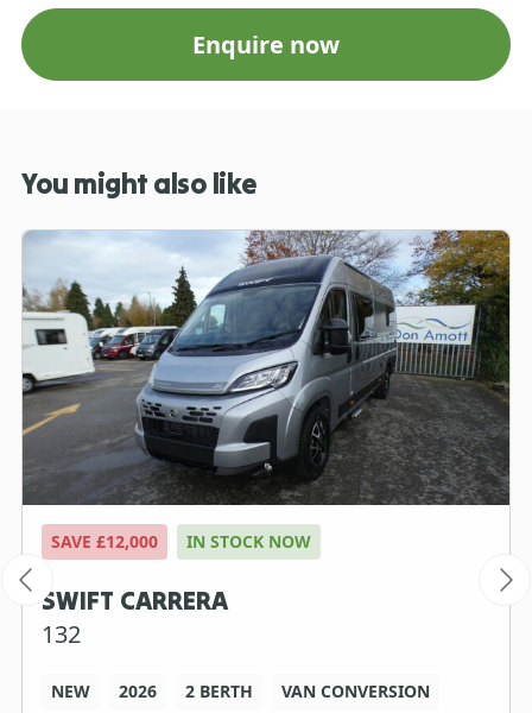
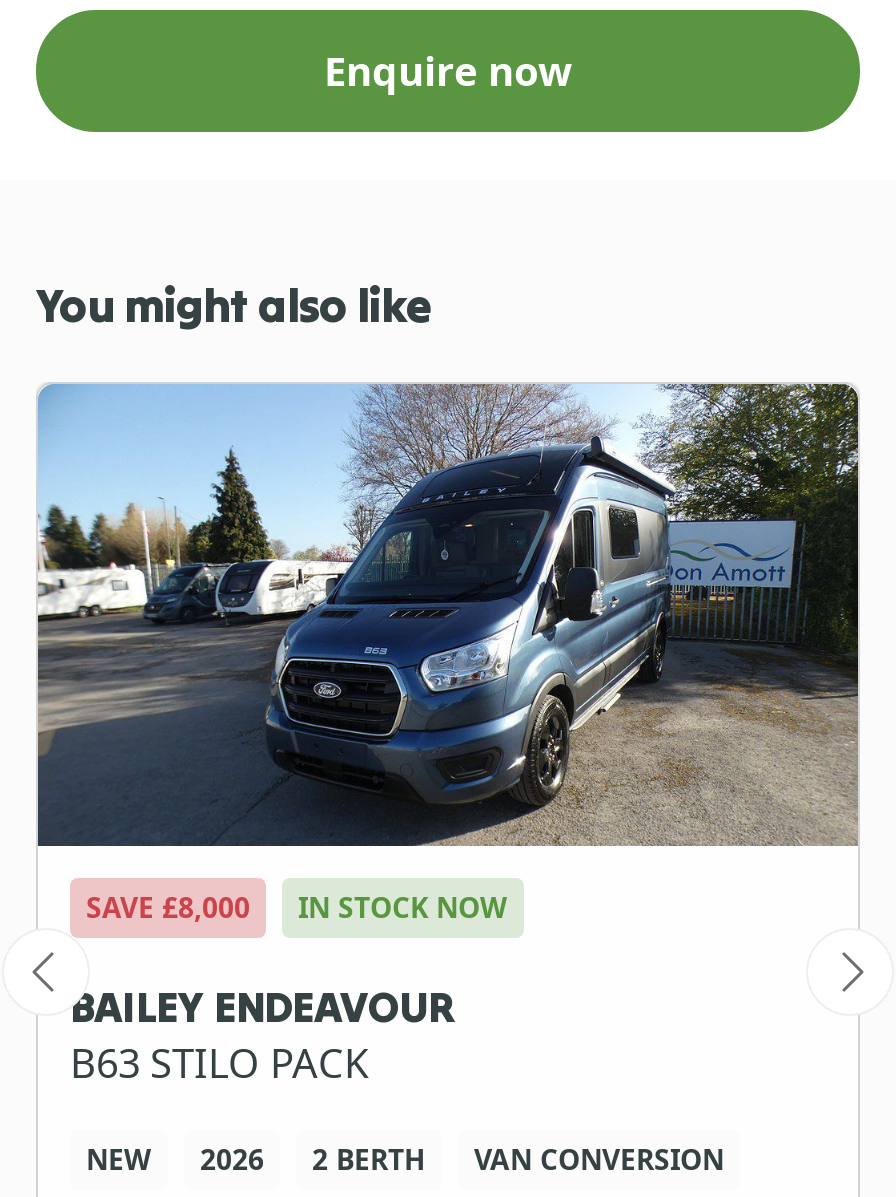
[21,229,509,552] [image] | SAVE £12,000 IN STOCK NOW -> [36,382,860,925] [image] | SAVE £8,000 IN STOCK NOW
[42,583,228,650] SWIFT CARRERA | 132 -> [70,977,454,1089] BAILEY ENDEAVOUR | B63 STILO PACK

